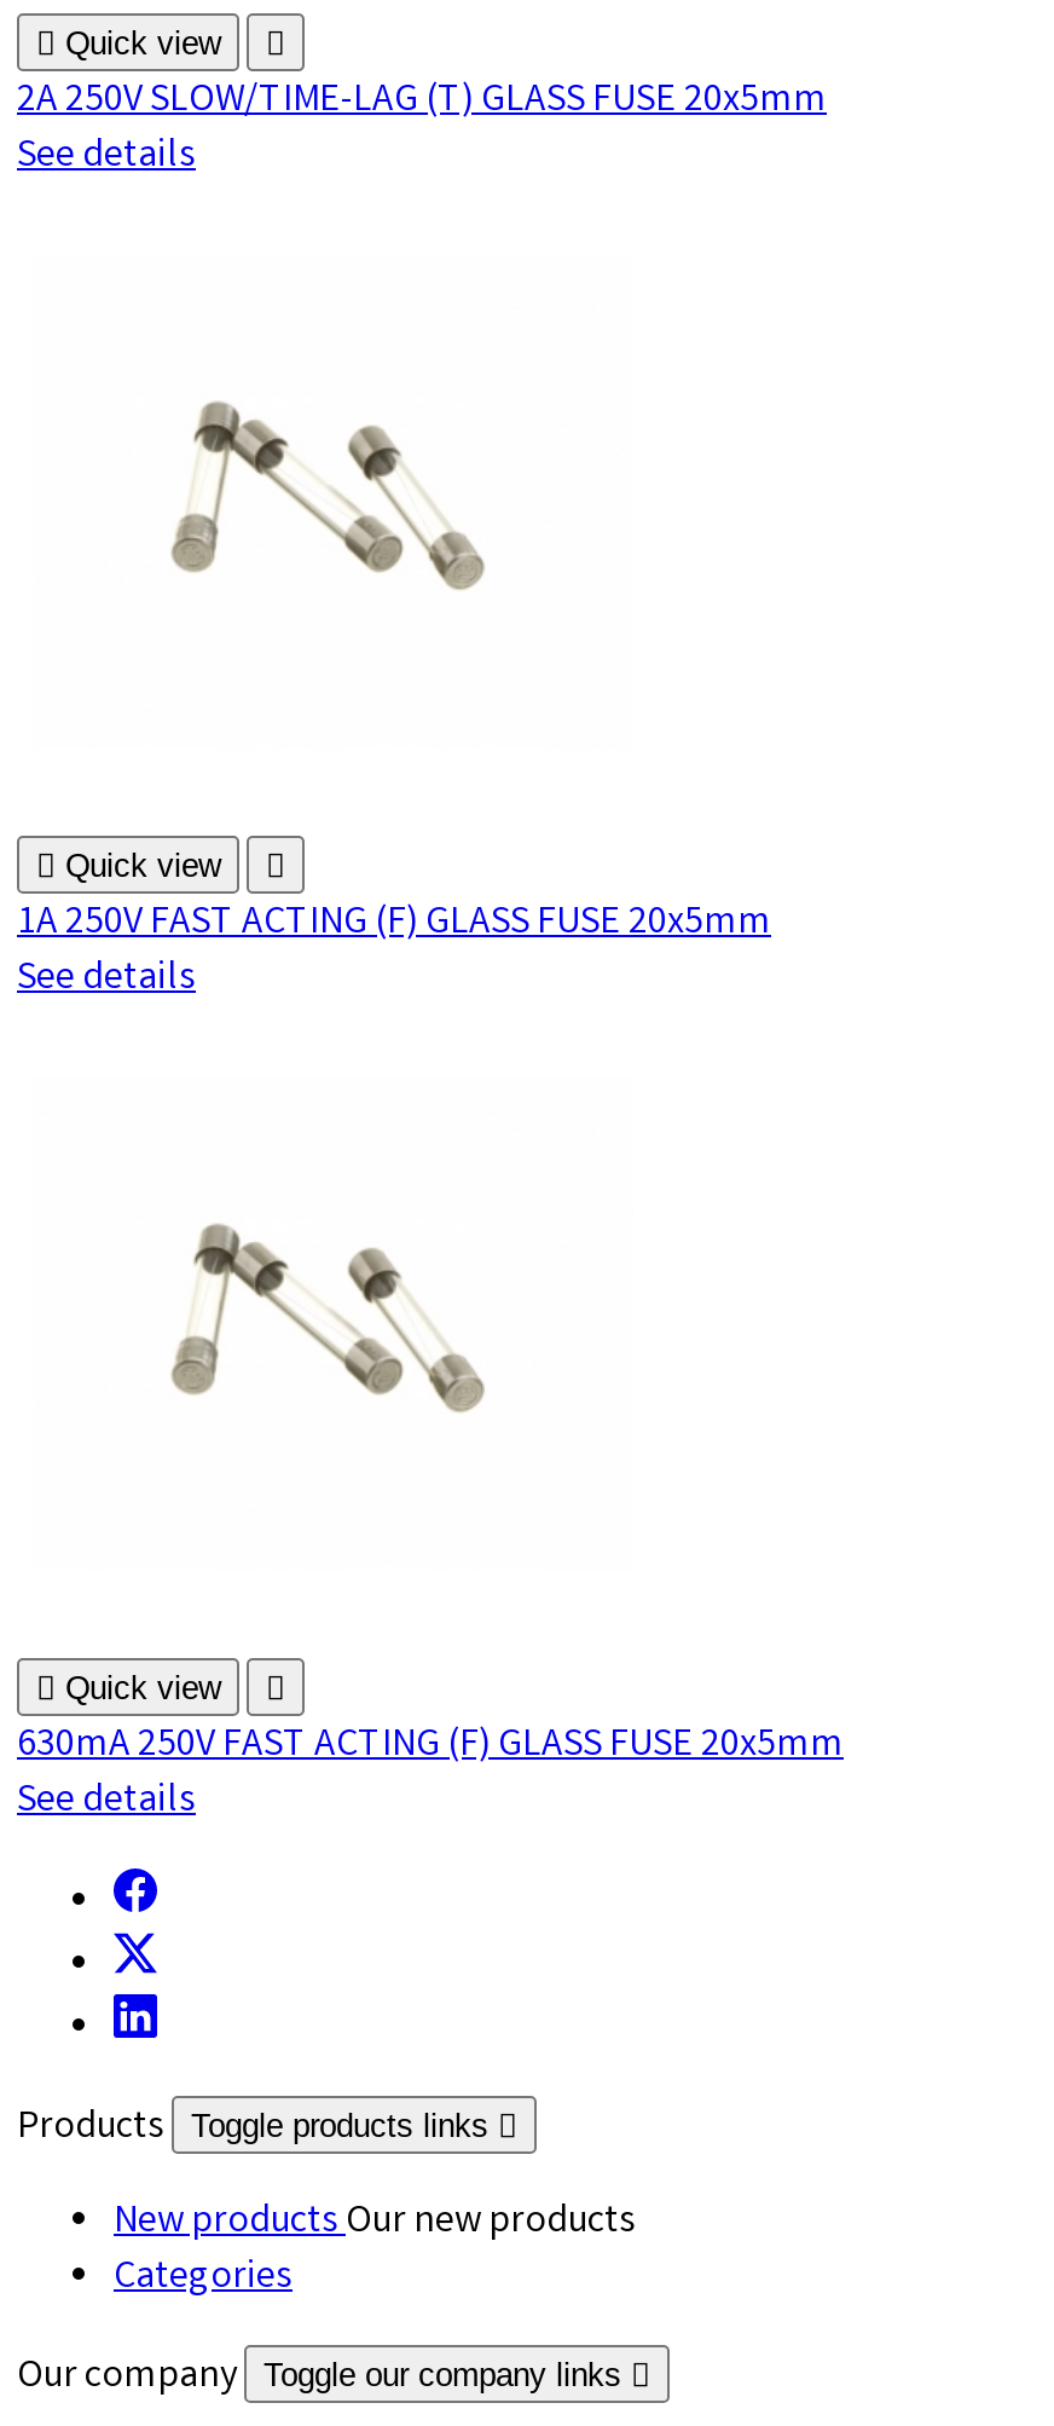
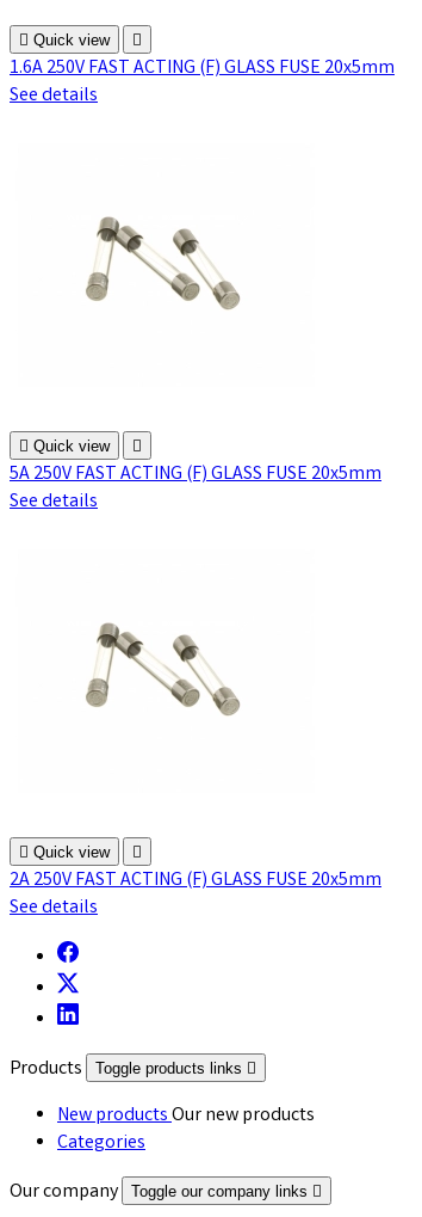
[17,73,827,129] 2A 250V SLOW/TIME-LAG (T) GLASS FUSE 20x5mm -> [10,55,395,82] 1.6A 250V FAST ACTING (F) GLASS FUSE 20x5mm
[17,896,771,951] 1A 250V FAST ACTING (F) GLASS FUSE 20x5mm -> [10,461,381,488] 5A 250V FAST ACTING (F) GLASS FUSE 20x5mm
[17,1718,844,1774] 630mA 250V FAST ACTING (F) GLASS FUSE 20x5mm -> [10,867,381,894] 2A 250V FAST ACTING (F) GLASS FUSE 20x5mm

